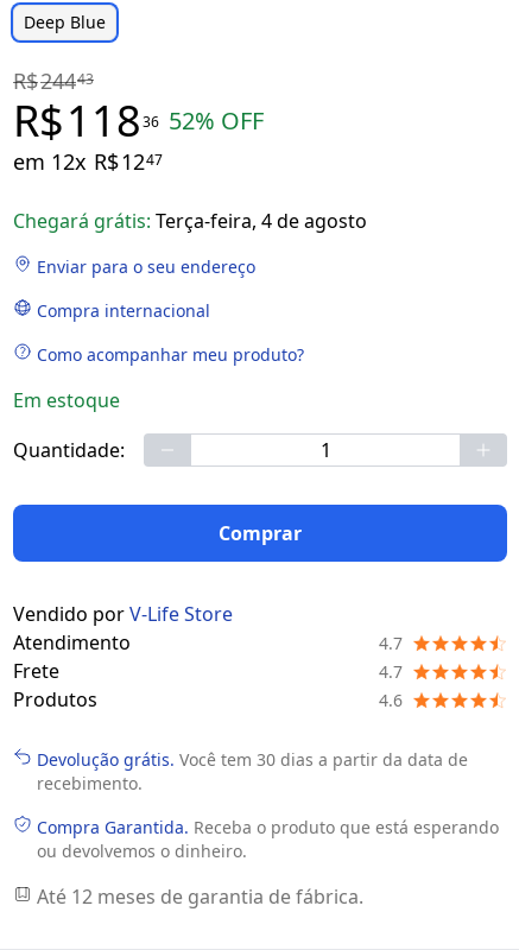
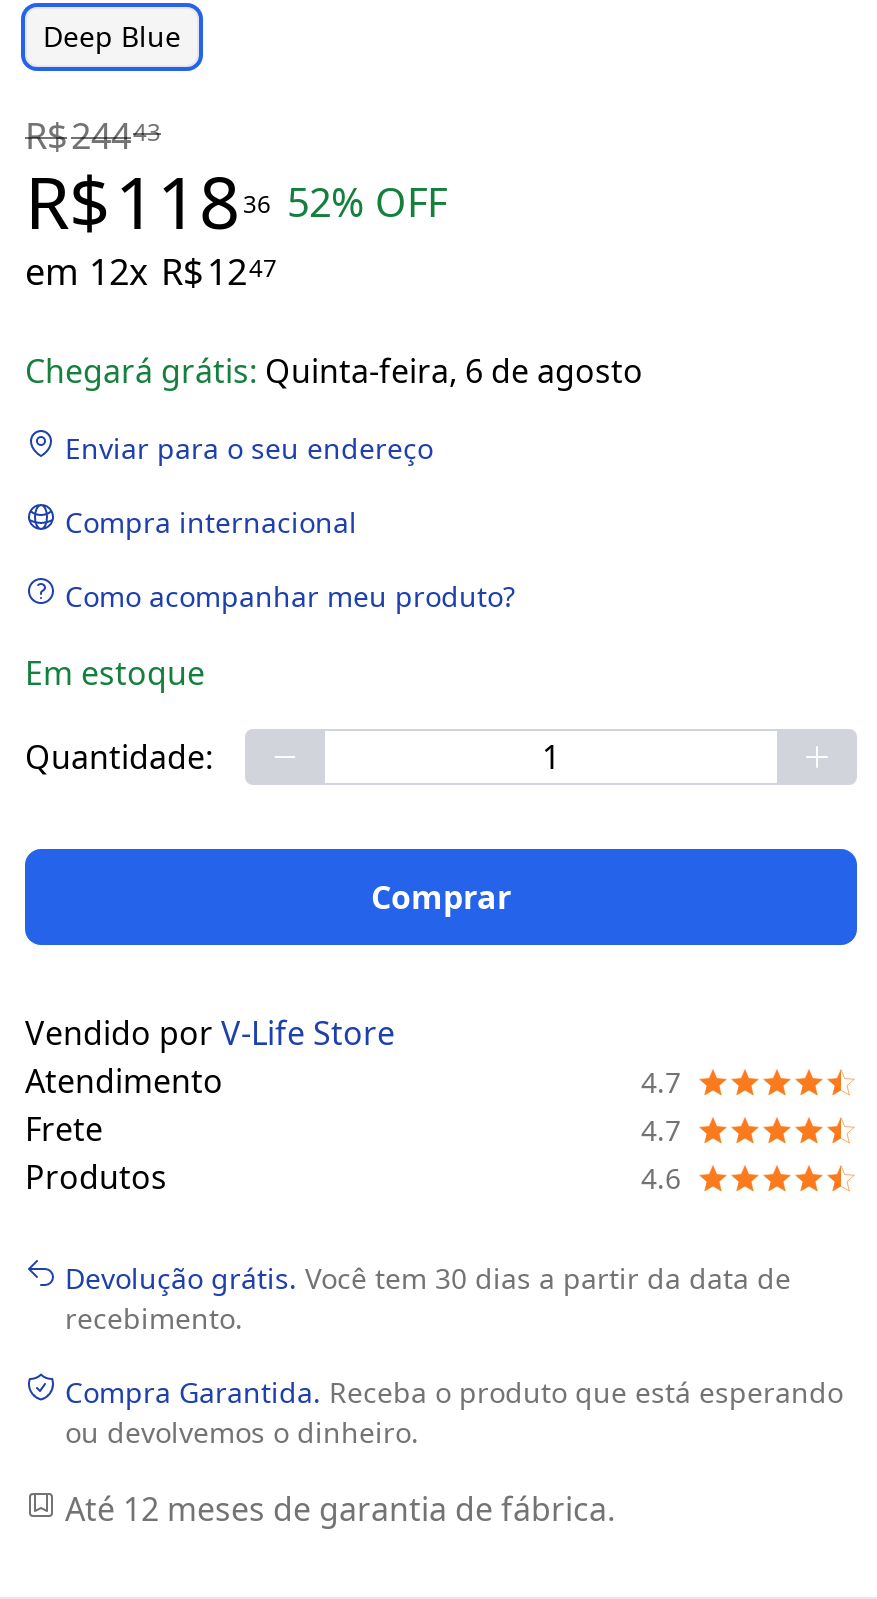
[13,208,367,234] Chegará grátis: Terça-feira, 4 de agosto -> [25,349,643,393] Chegará grátis: Quinta-feira, 6 de agosto

